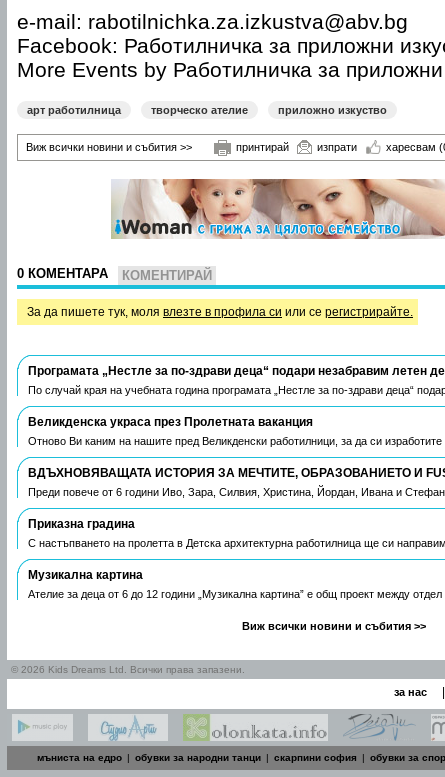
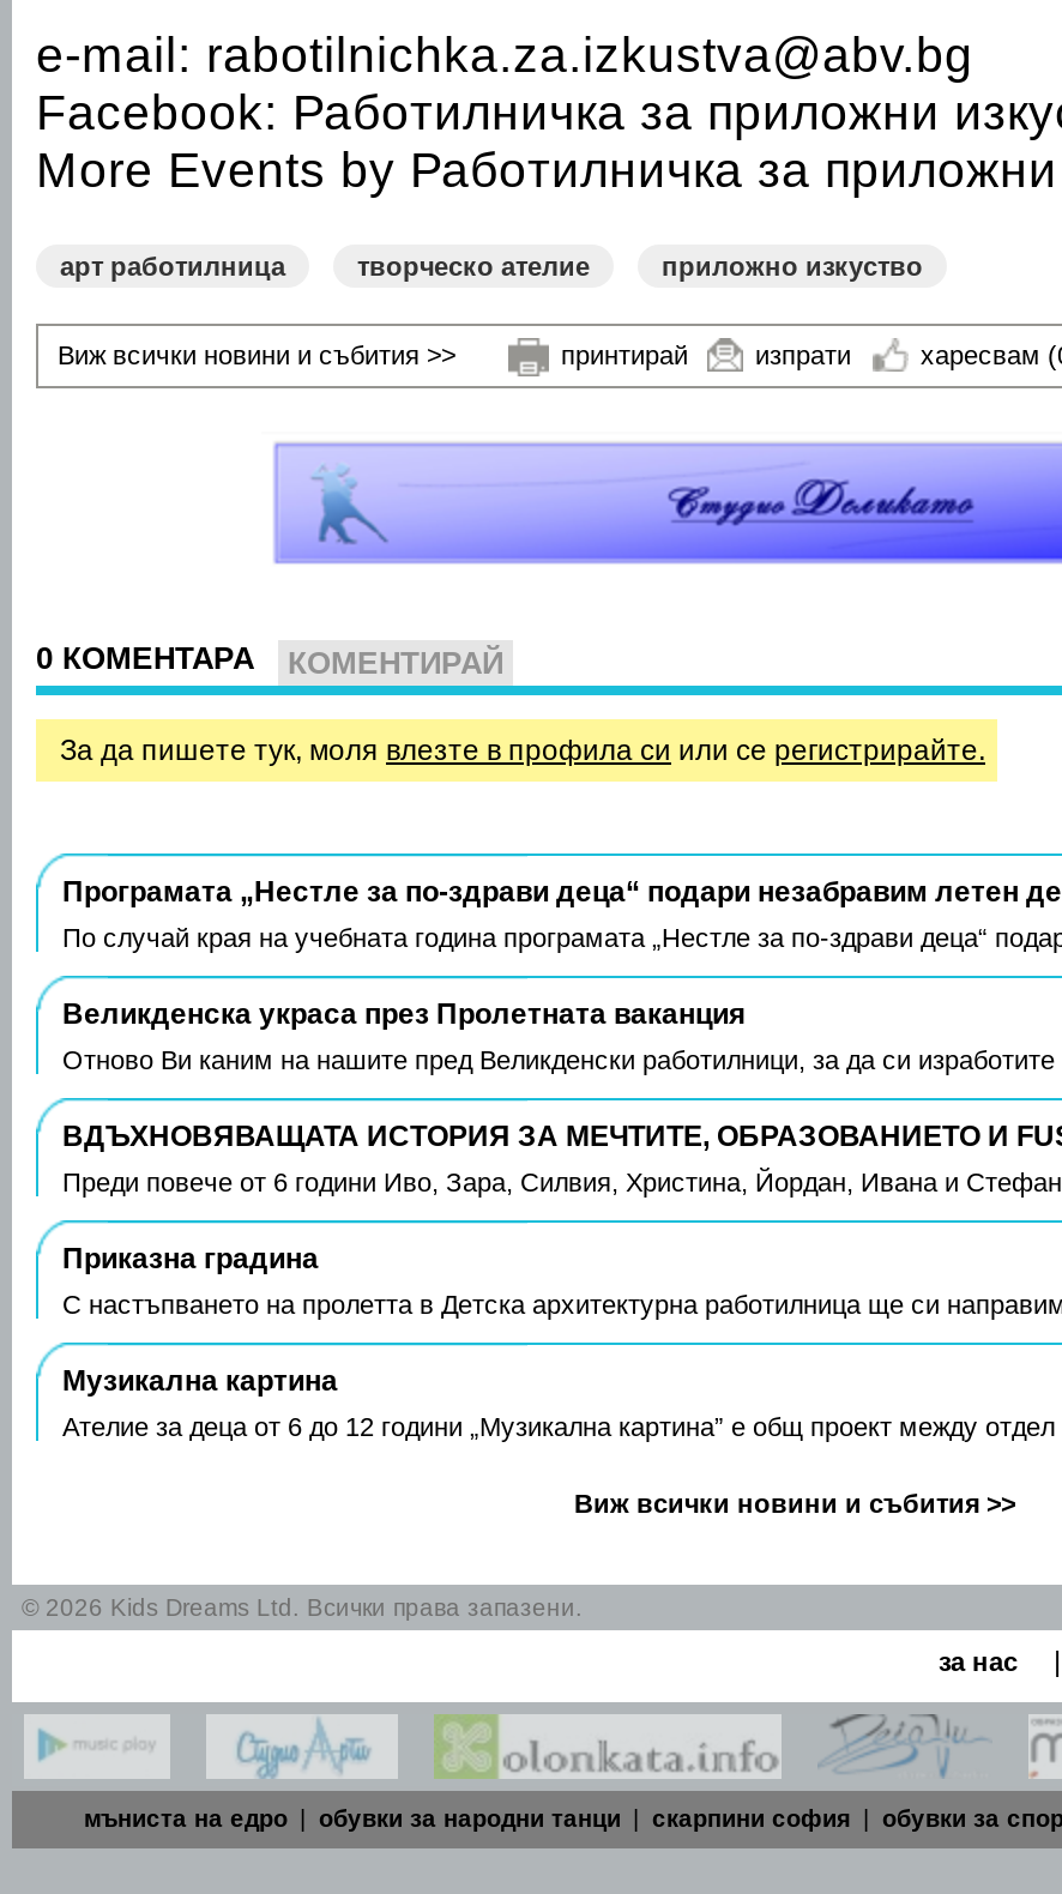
[110,178,442,240] [image] -> [261,432,1055,575] [image]

